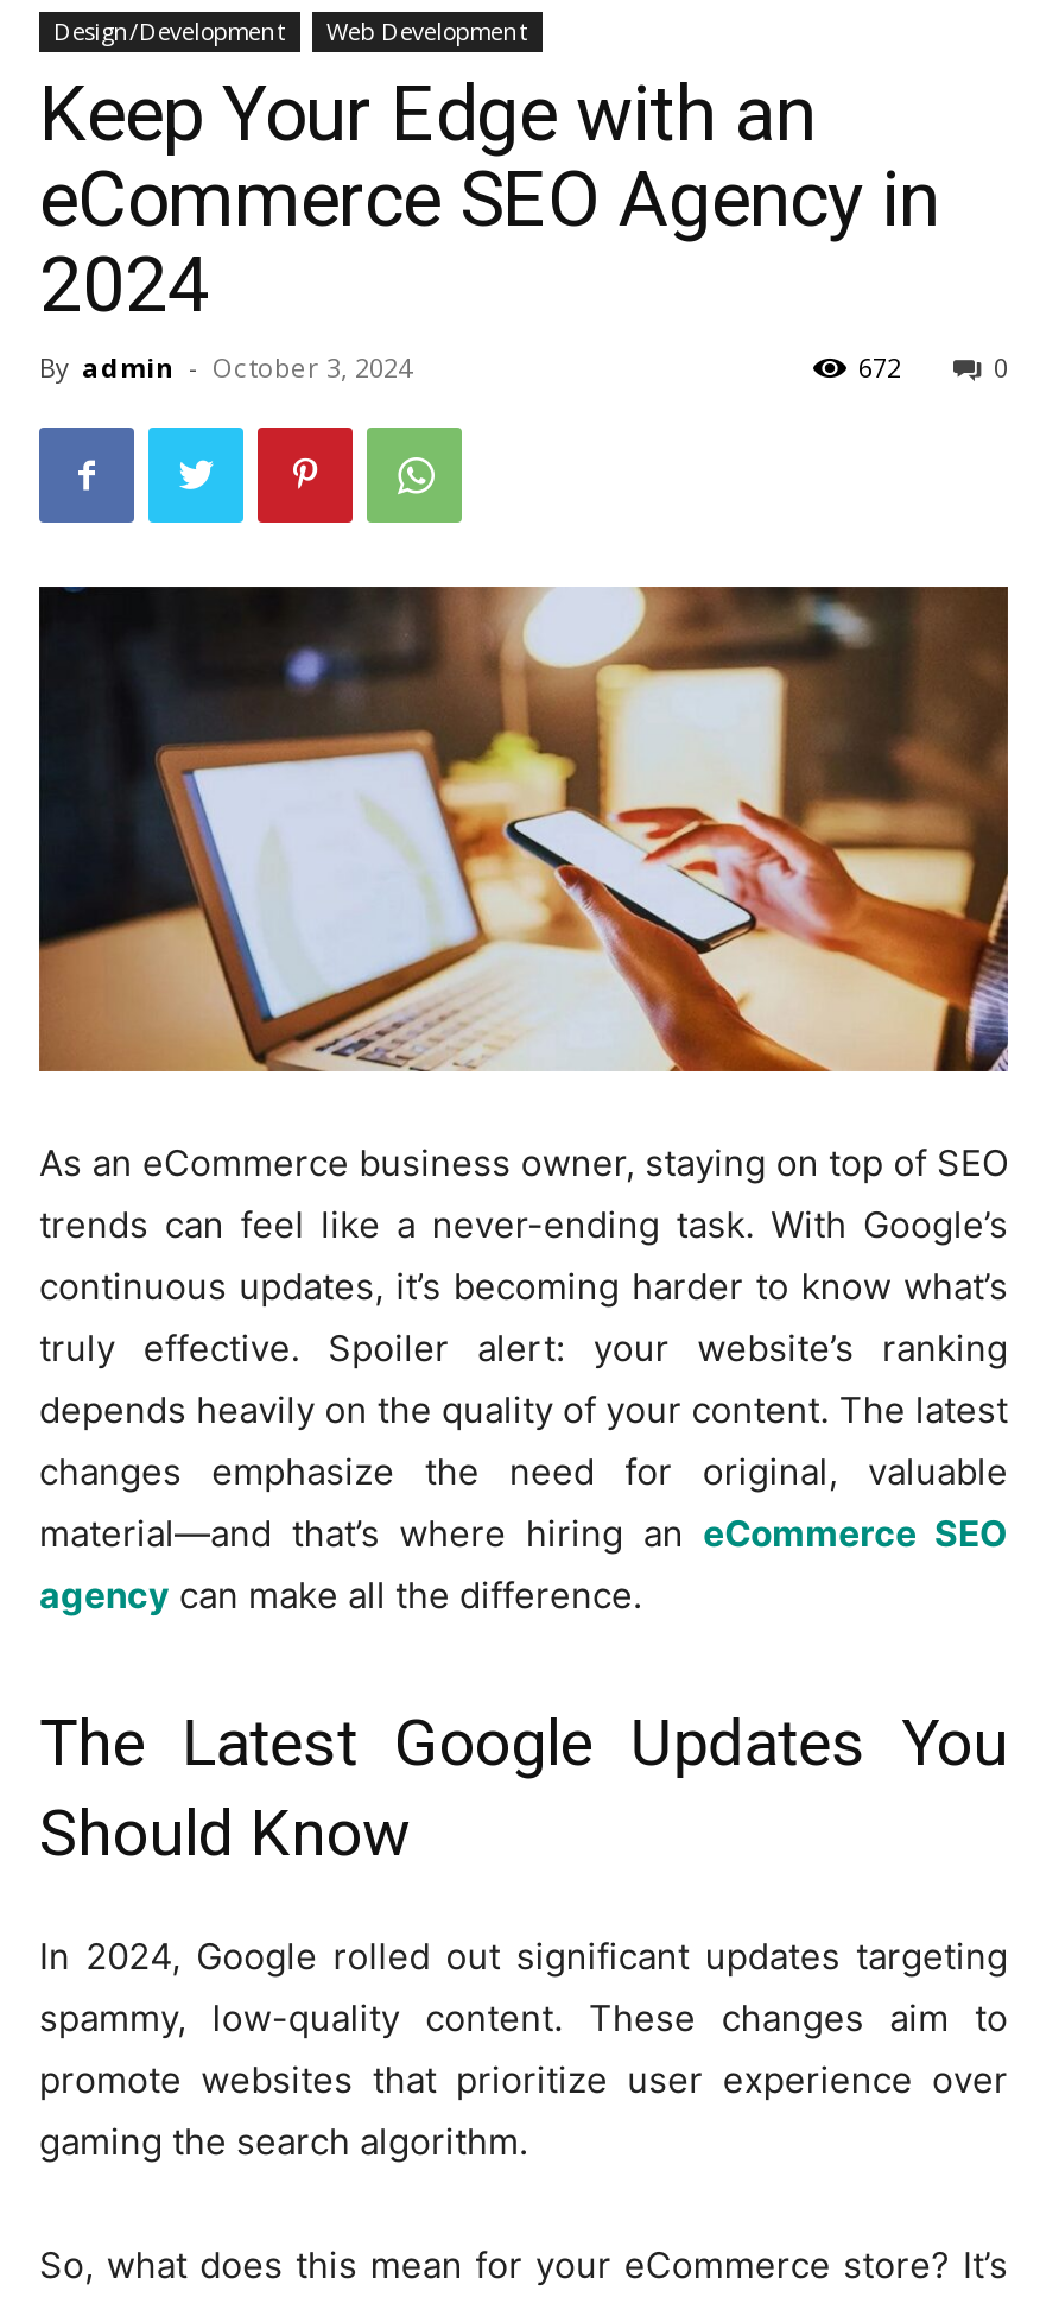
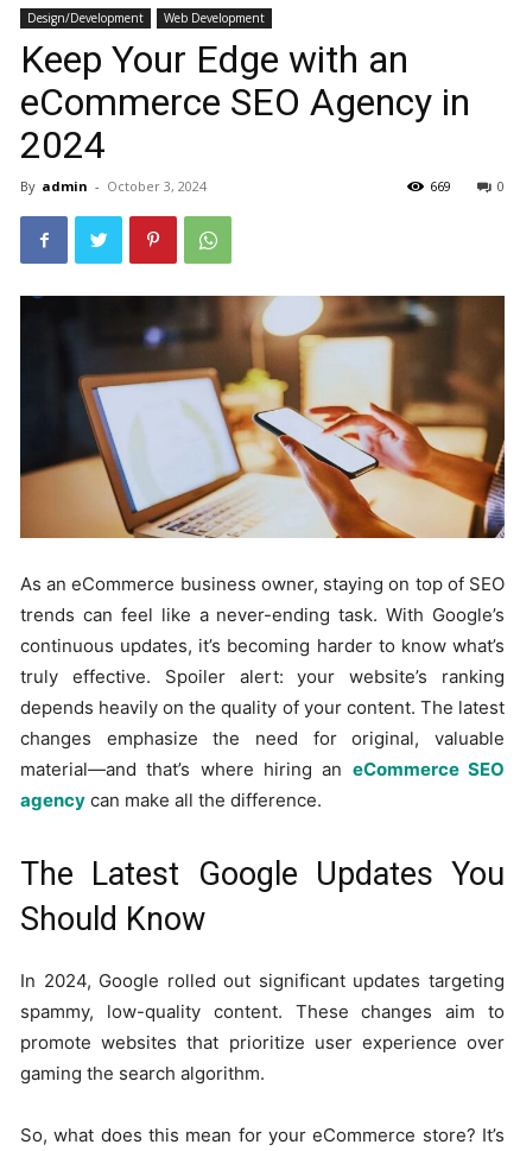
[858,349,901,385] 672 -> [430,177,451,195] 669

